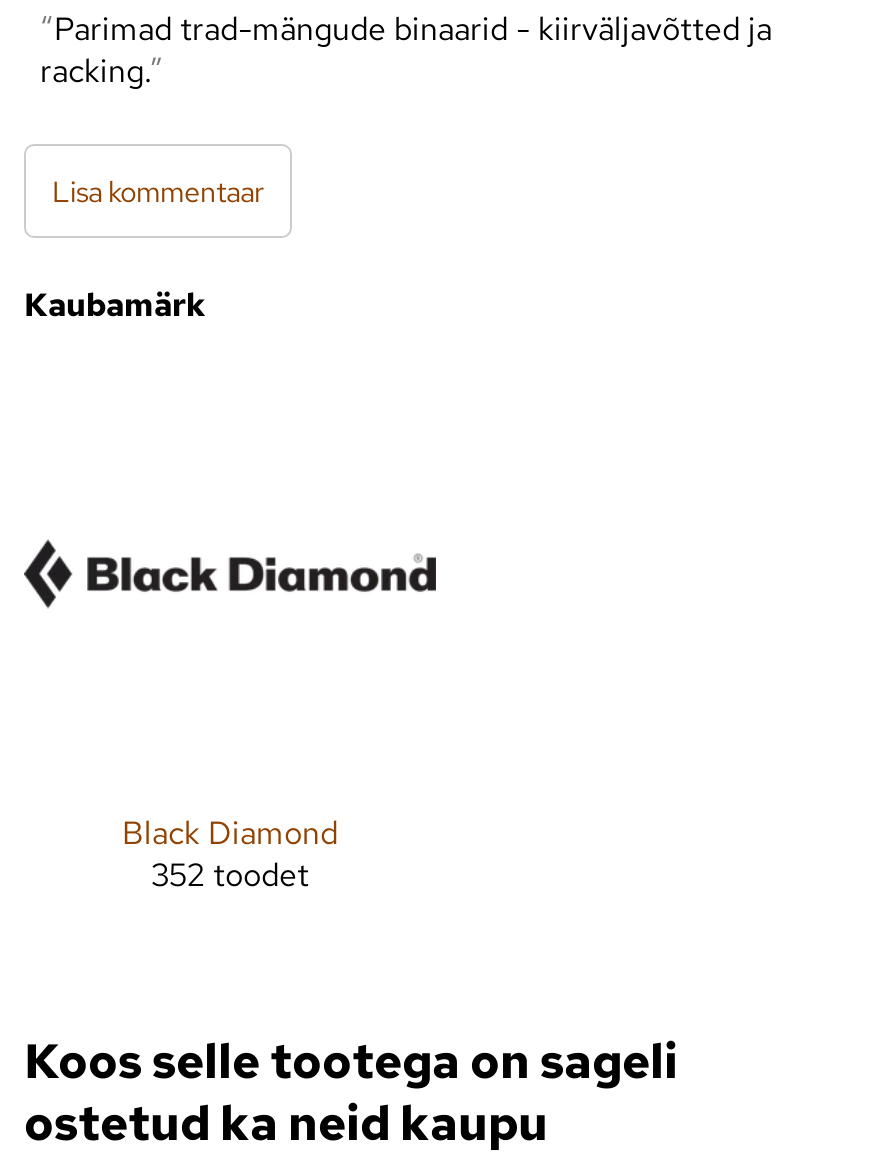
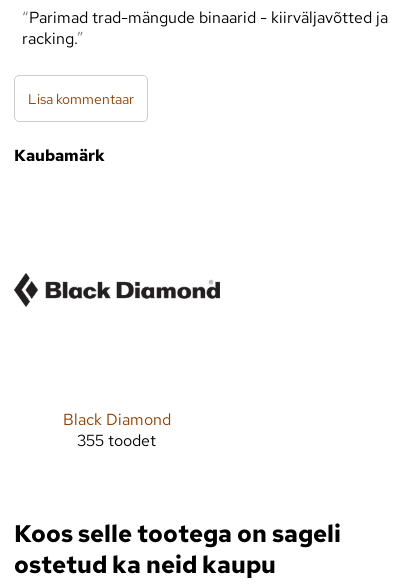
[151,854,309,896] 352 toodet -> [77,430,156,451] 355 toodet

